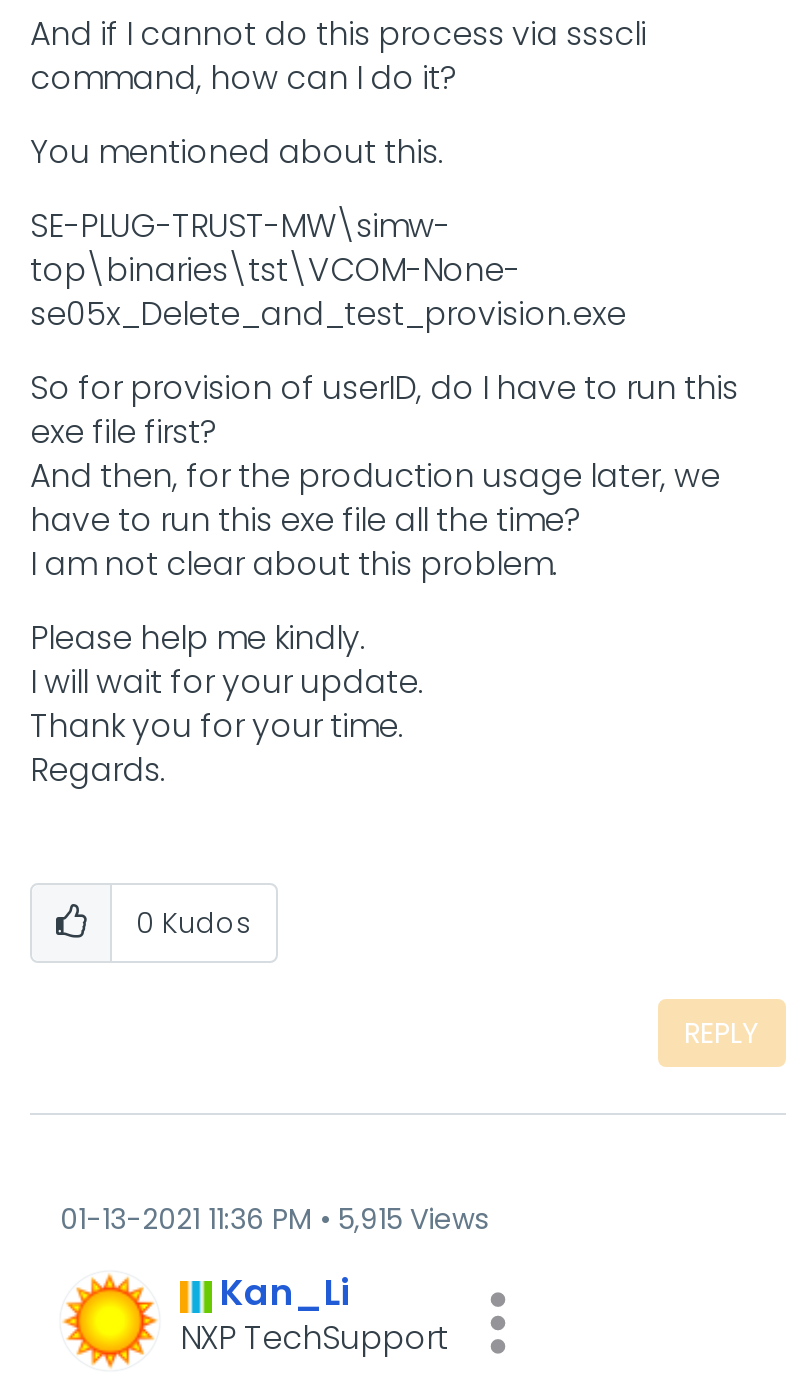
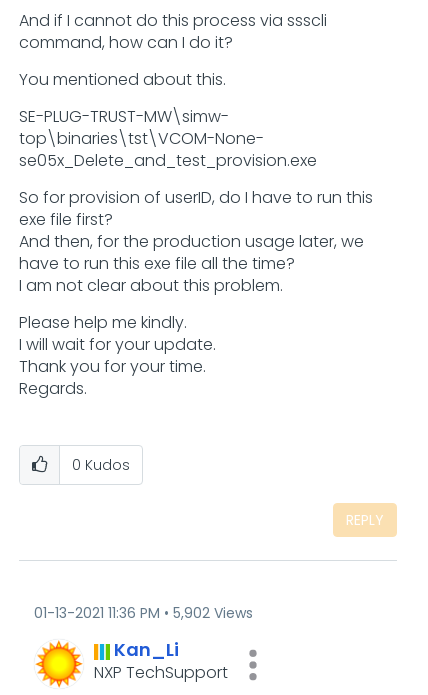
[60,1199,488,1239] 01-13-2021 11:36 PM 5,915 Views -> [34,603,253,623] 01-13-2021 11:36 PM 5,902 Views

